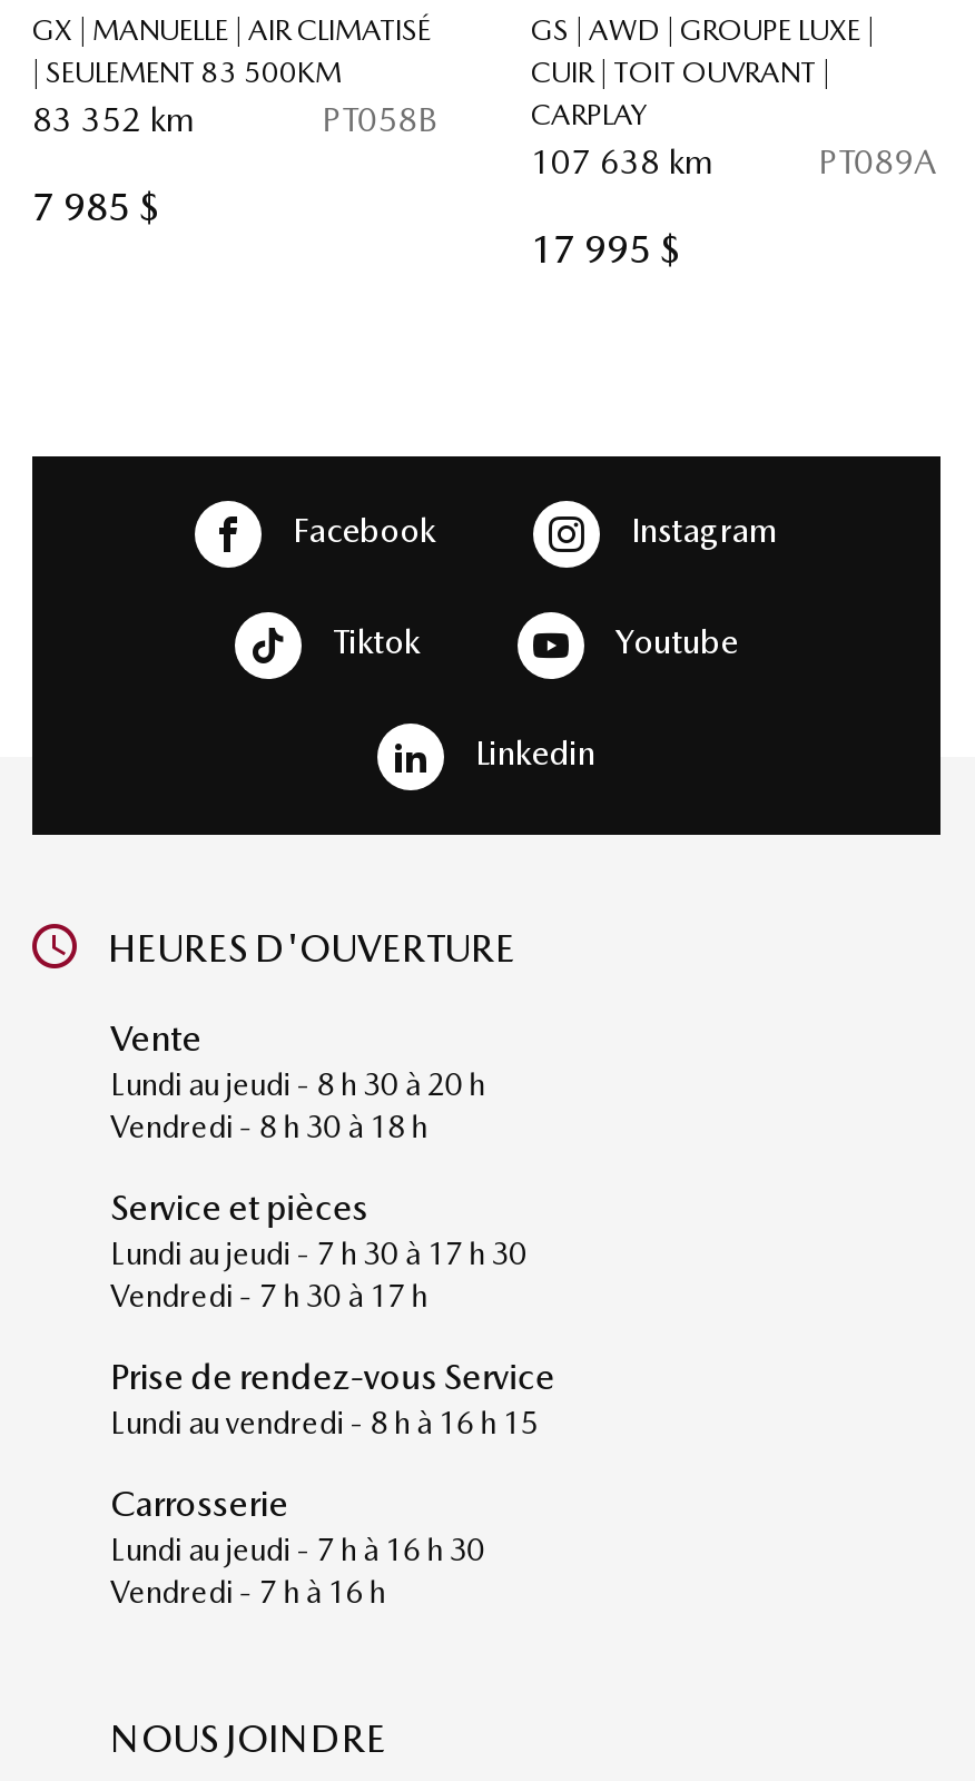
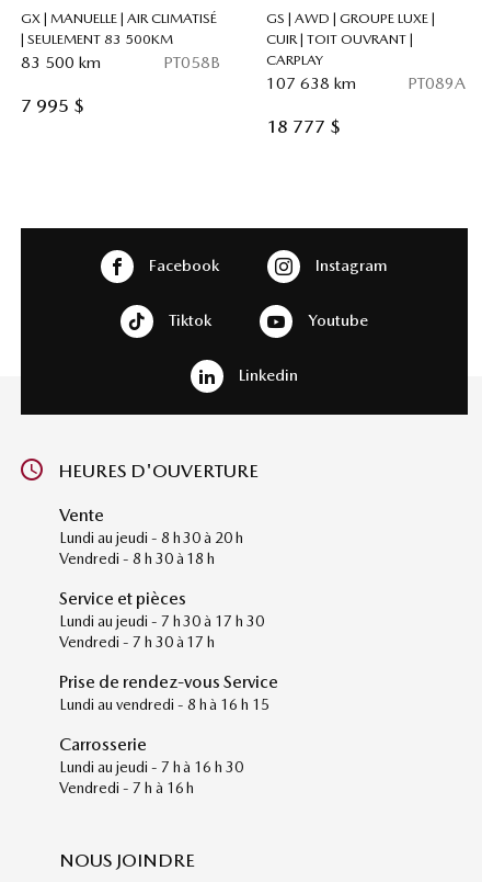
[32,100,195,140] 83 352 km -> [21,53,101,72] 83 500 km
[32,185,161,229] 7 985 $ -> [21,94,84,116] 7 995 $
[531,227,682,272] 17 995 $ -> [266,115,341,137] 18 777 $

